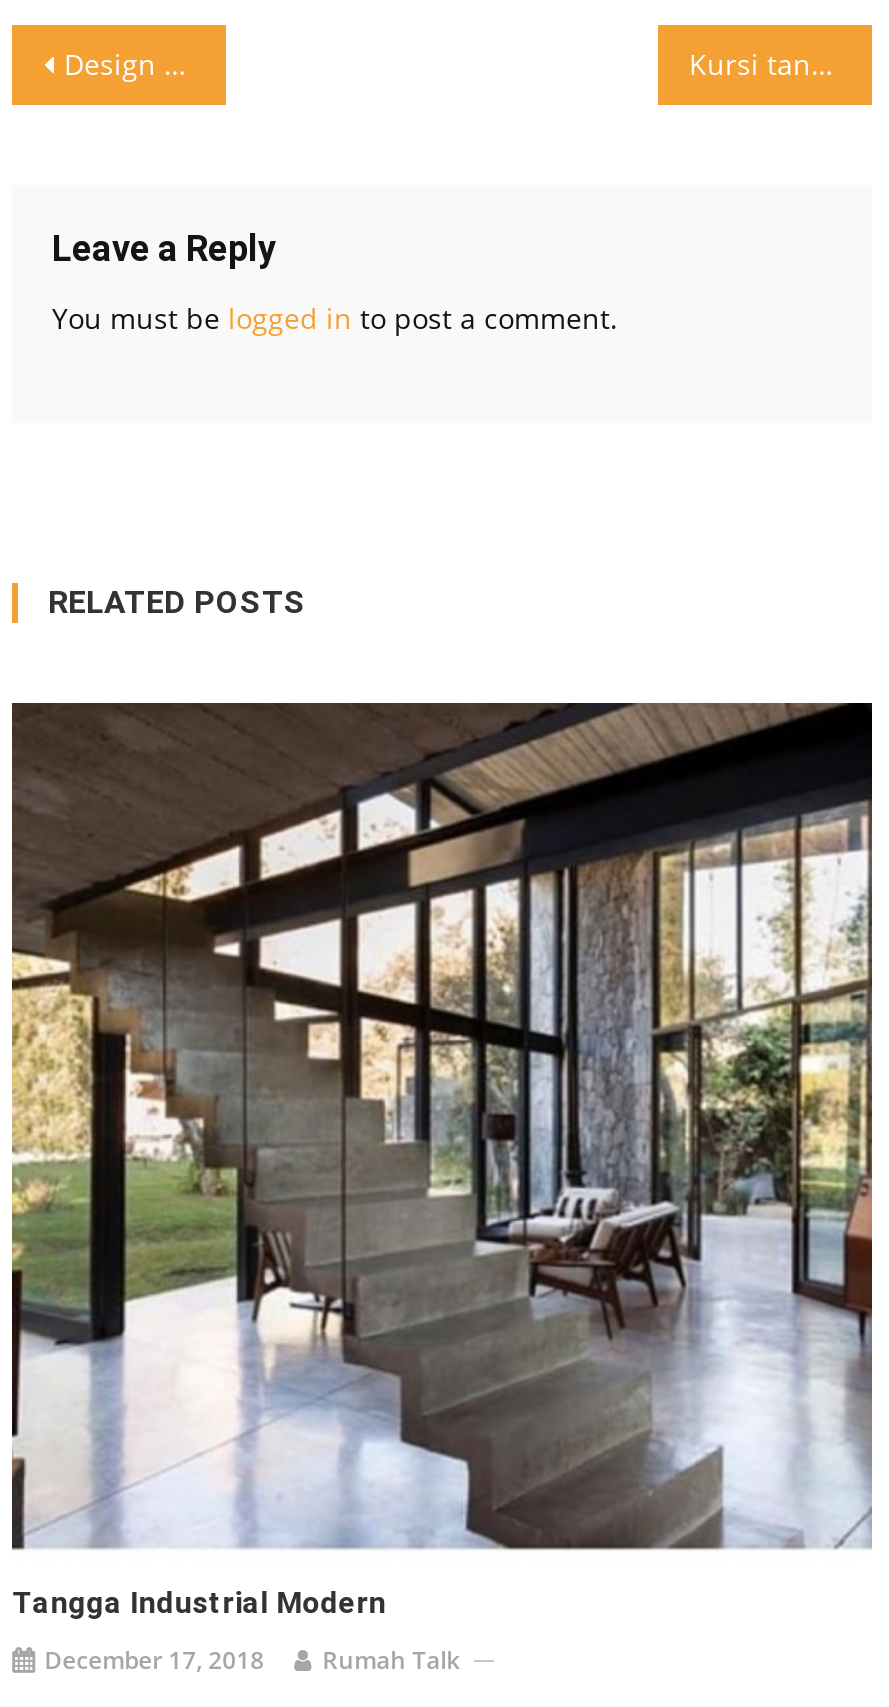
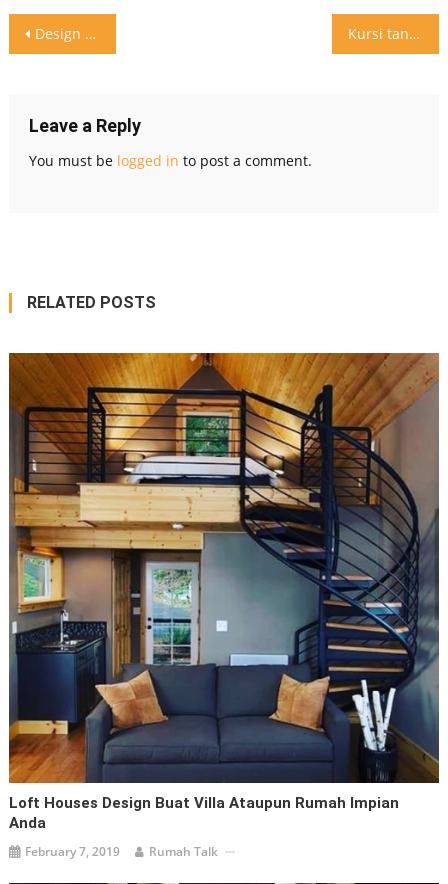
[10,701,874,1621] [image] | Tangga Industrial Modern -> [8,352,440,832] [image] | Loft Houses Design Buat Villa Ataupun Rumah Impian | Anda
[44,1643,460,1677] December 17, 2018 Rumah Talk -> [25,843,218,860] February 7, 2019 Rumah Talk

